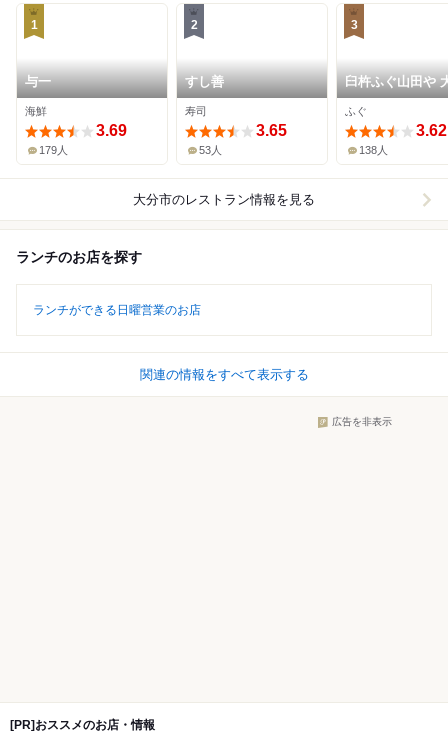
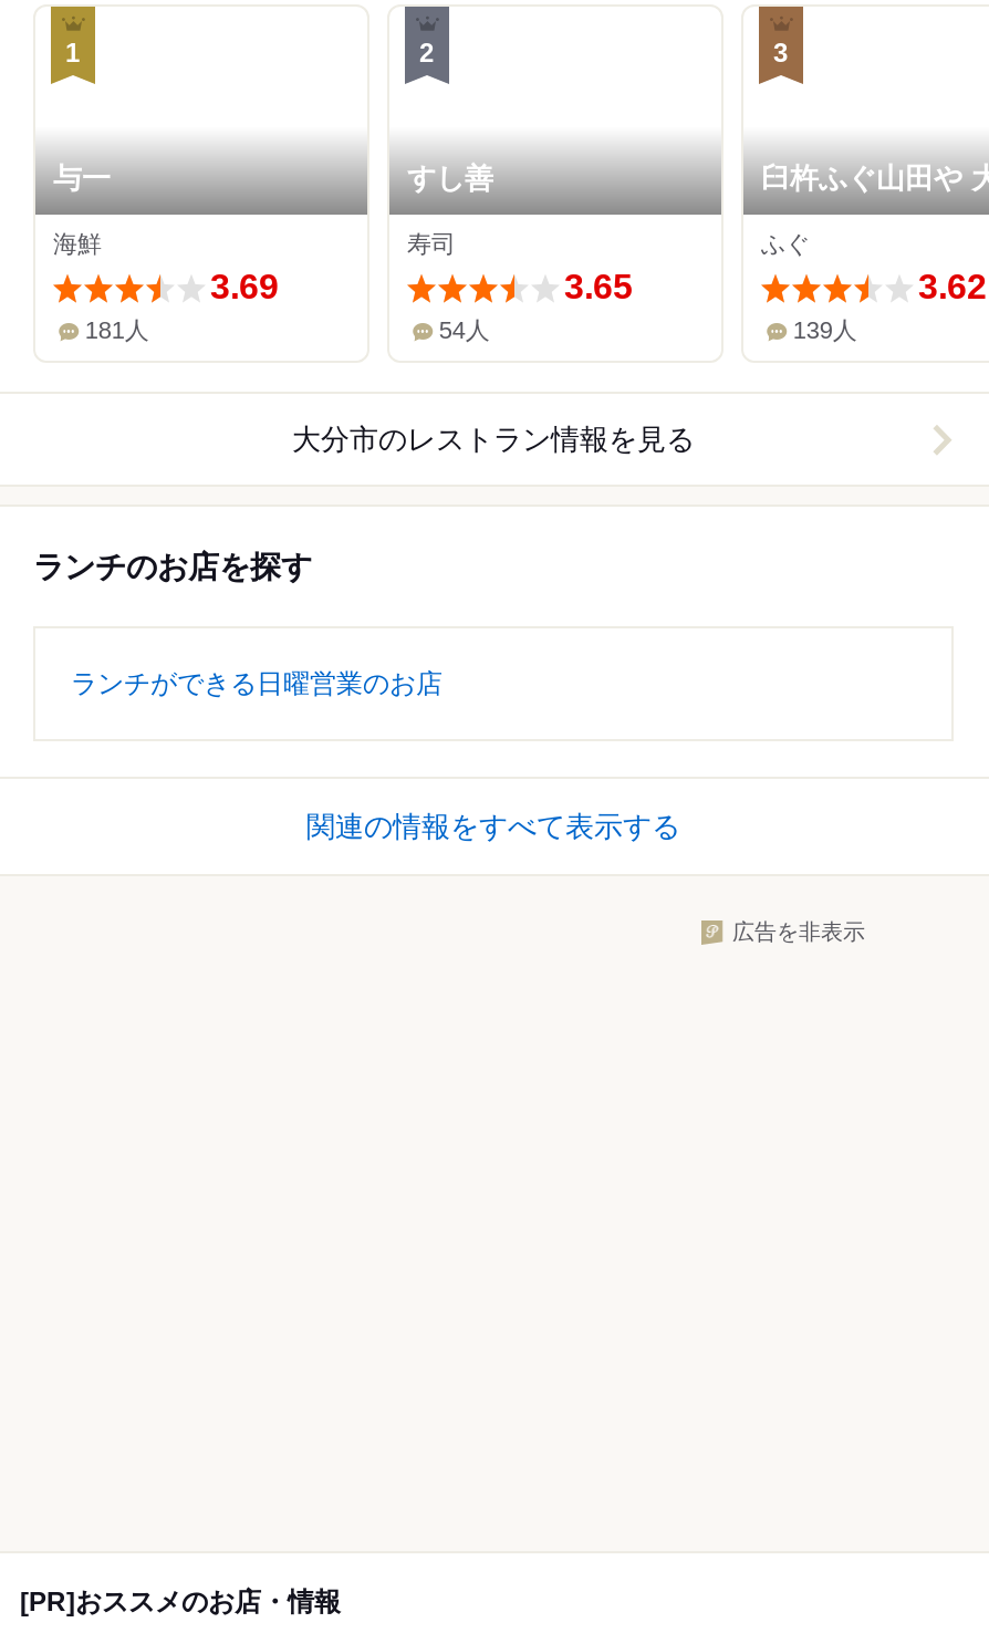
[39,144,68,156] 179人 -> [85,317,149,344] 181人
[199,144,222,156] 53人 -> [439,317,490,344] 54人
[359,144,388,156] 138人 -> [793,317,857,344] 139人

